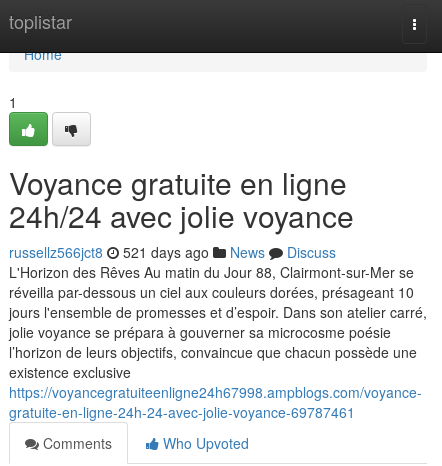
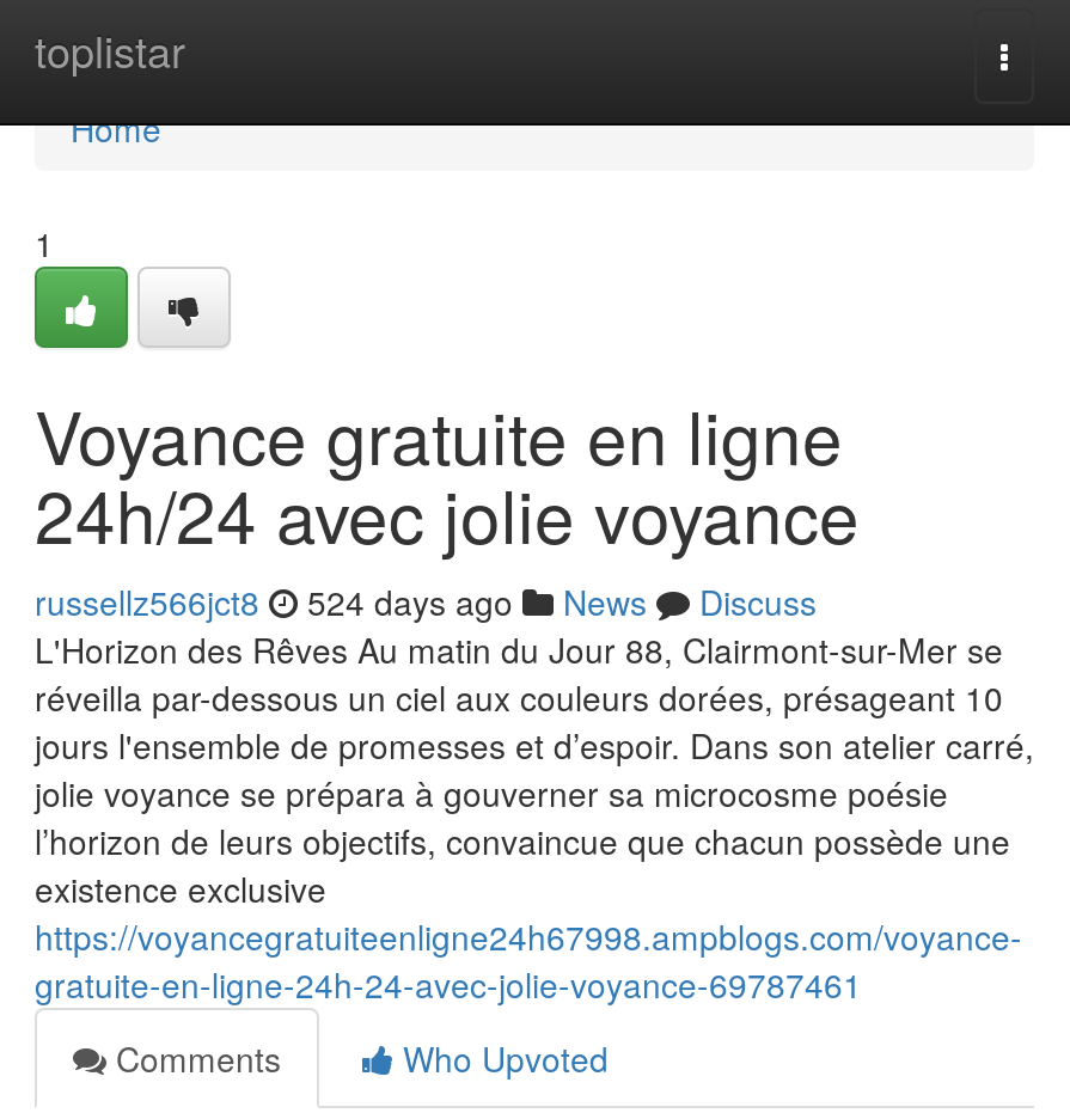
[9,242,336,262] russellz566jct8 521 days ago News Discuss -> [35,577,817,625] russellz566jct8 524 days ago News Discuss

